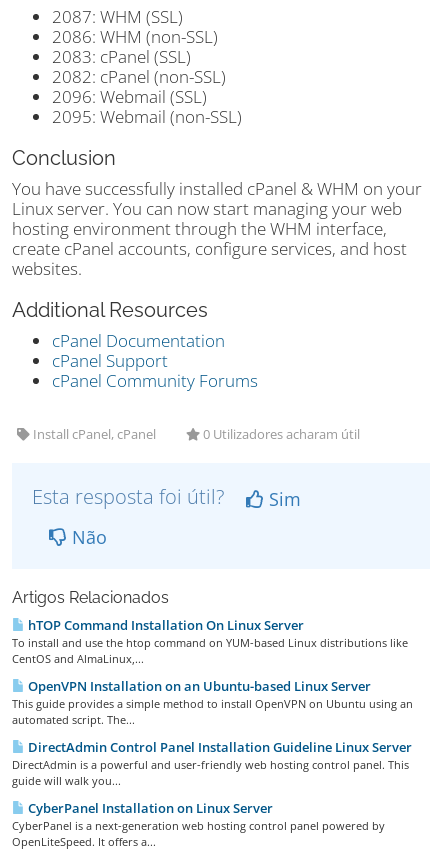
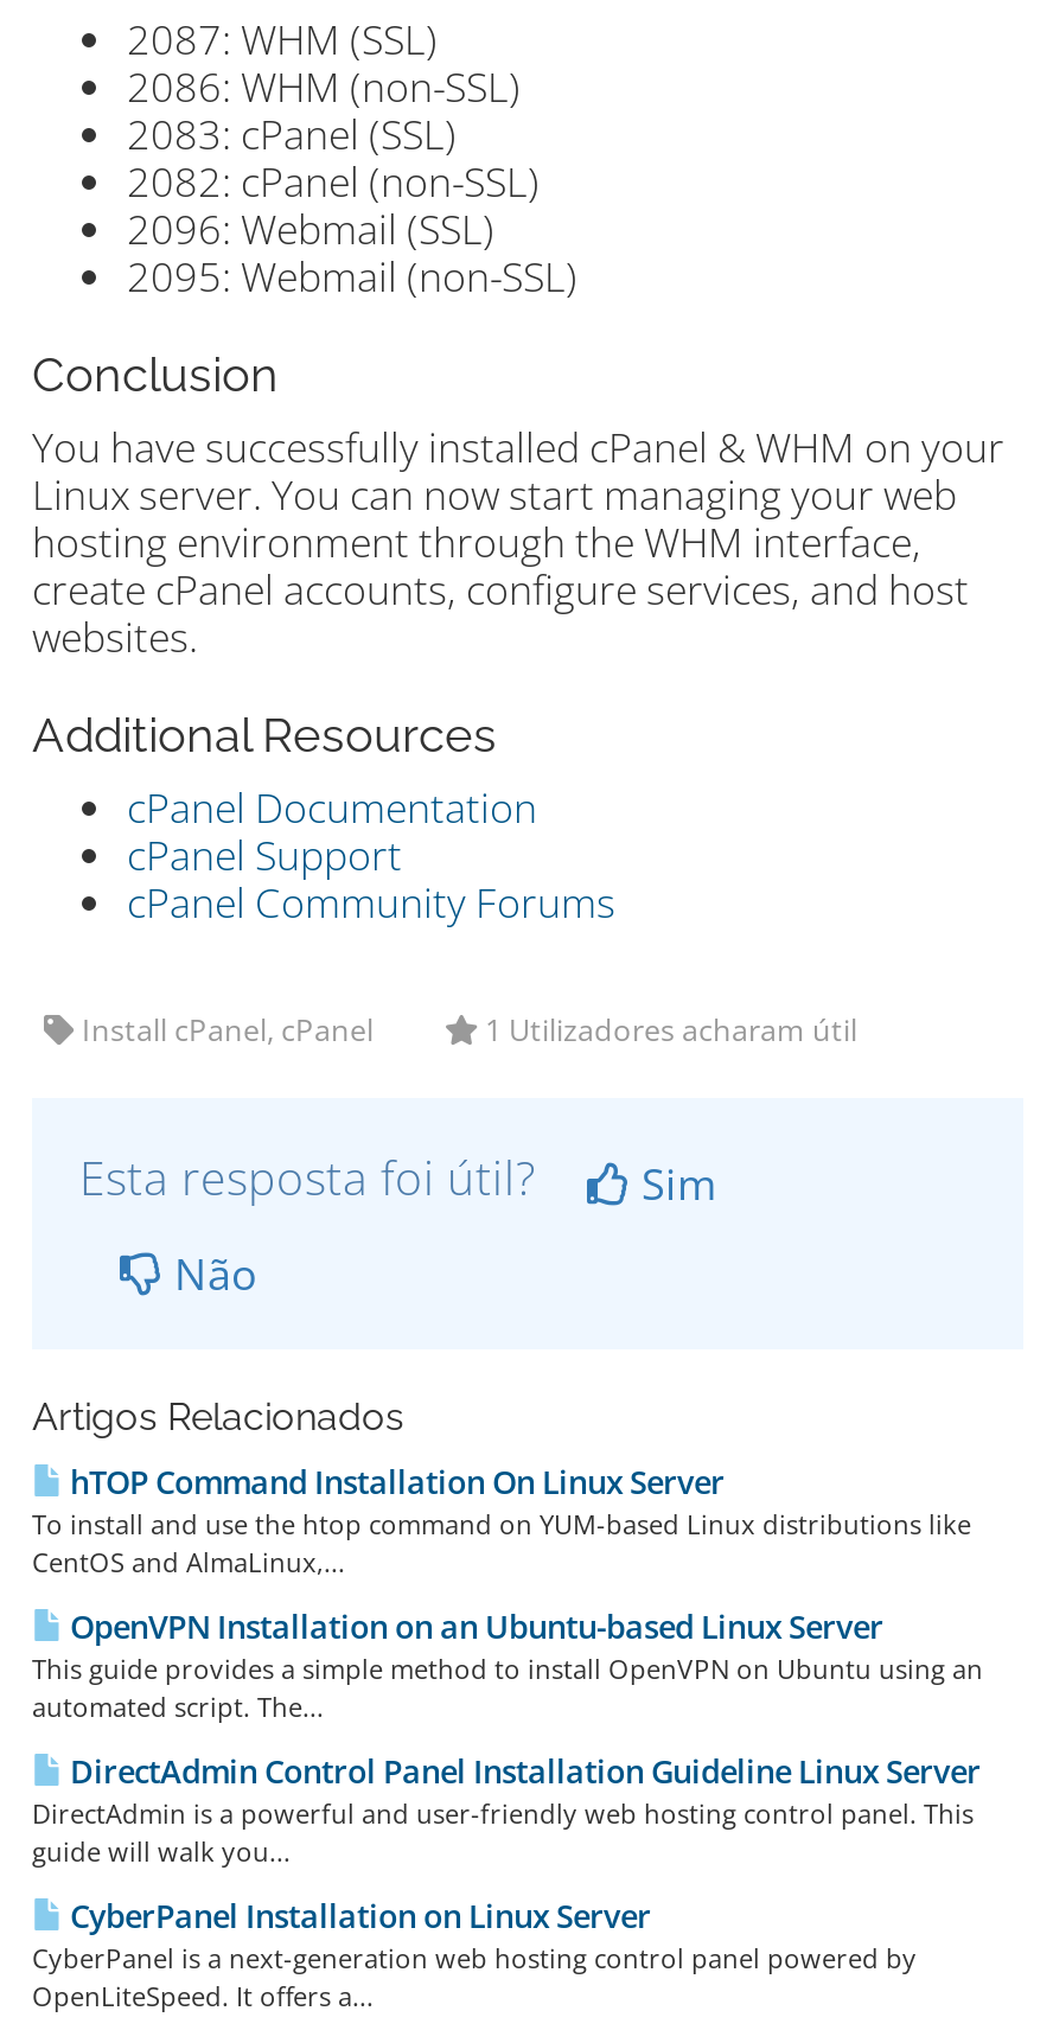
[200,426,360,443] 0 Utilizadores acharam útil -> [478,1010,857,1051] 1 Utilizadores acharam útil

